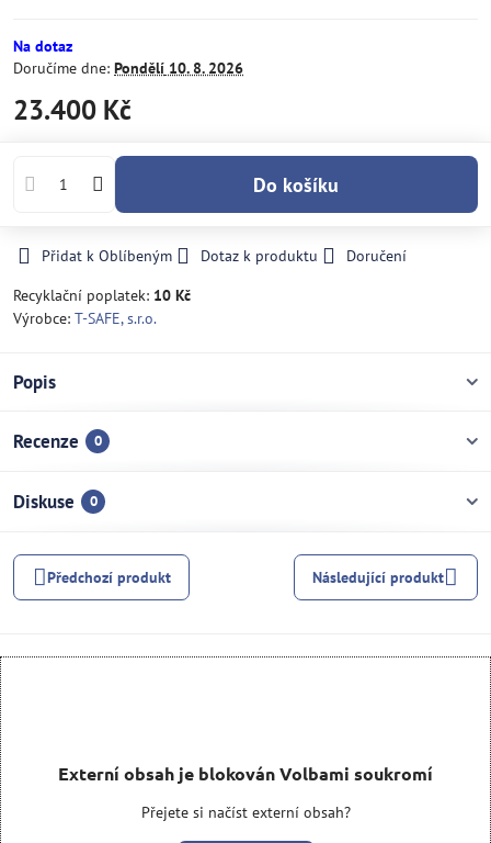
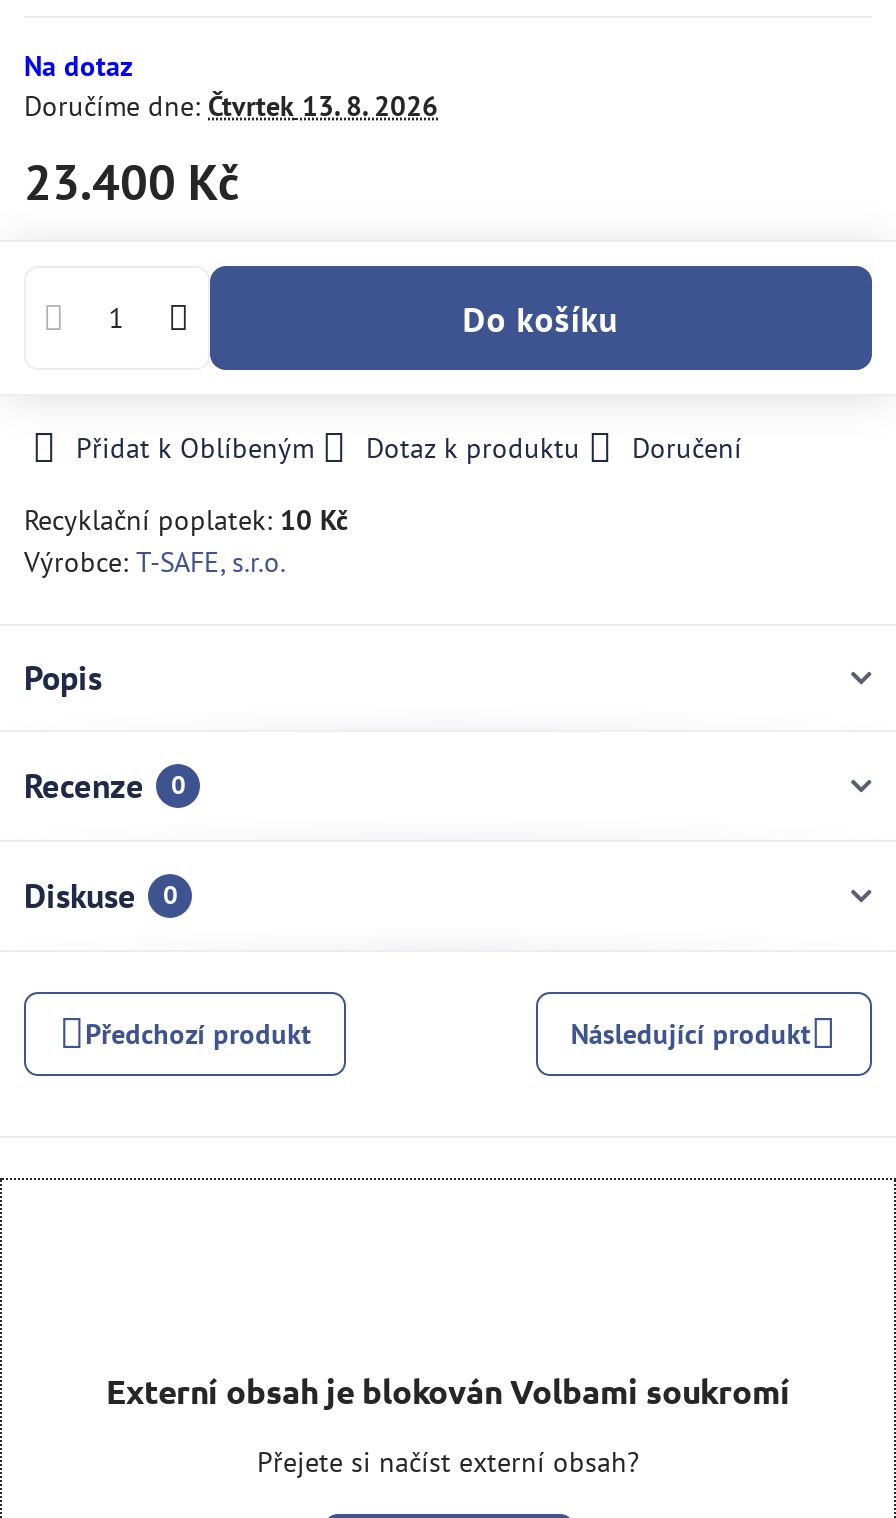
[13,59,243,78] Doručíme dne: Pondělí 10. 8. 2026 -> [24,89,438,125] Doručíme dne: Čtvrtek 13. 8. 2026

